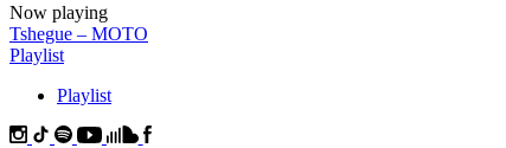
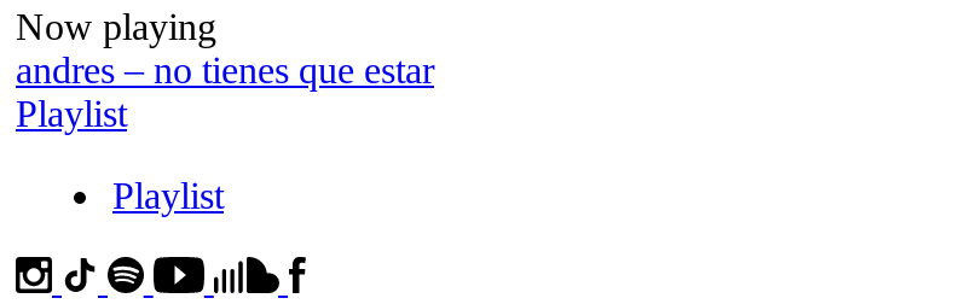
[9,24,148,44] Tshegue –MOTO -> [16,49,434,90] andres –no tienes que estar

